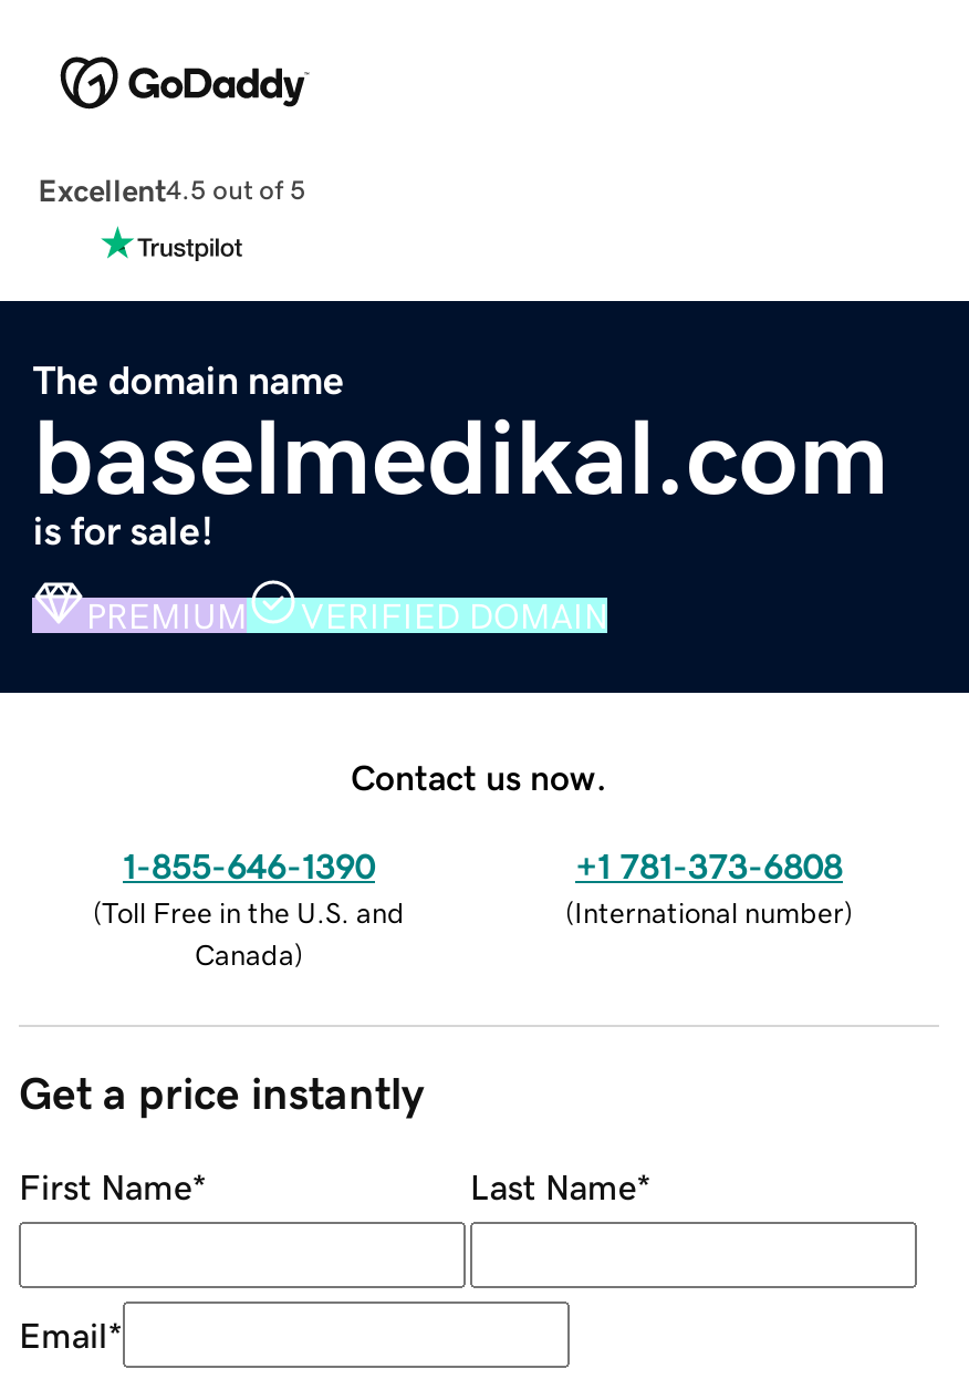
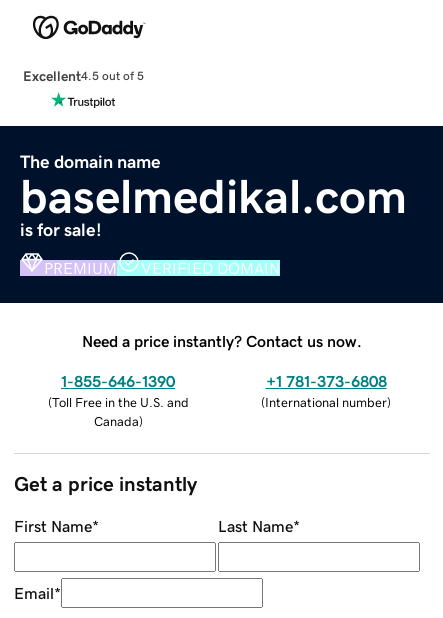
[351,758,607,794] Contact us now. -> [82,333,362,349] Need a price instantly? Contact us now.

